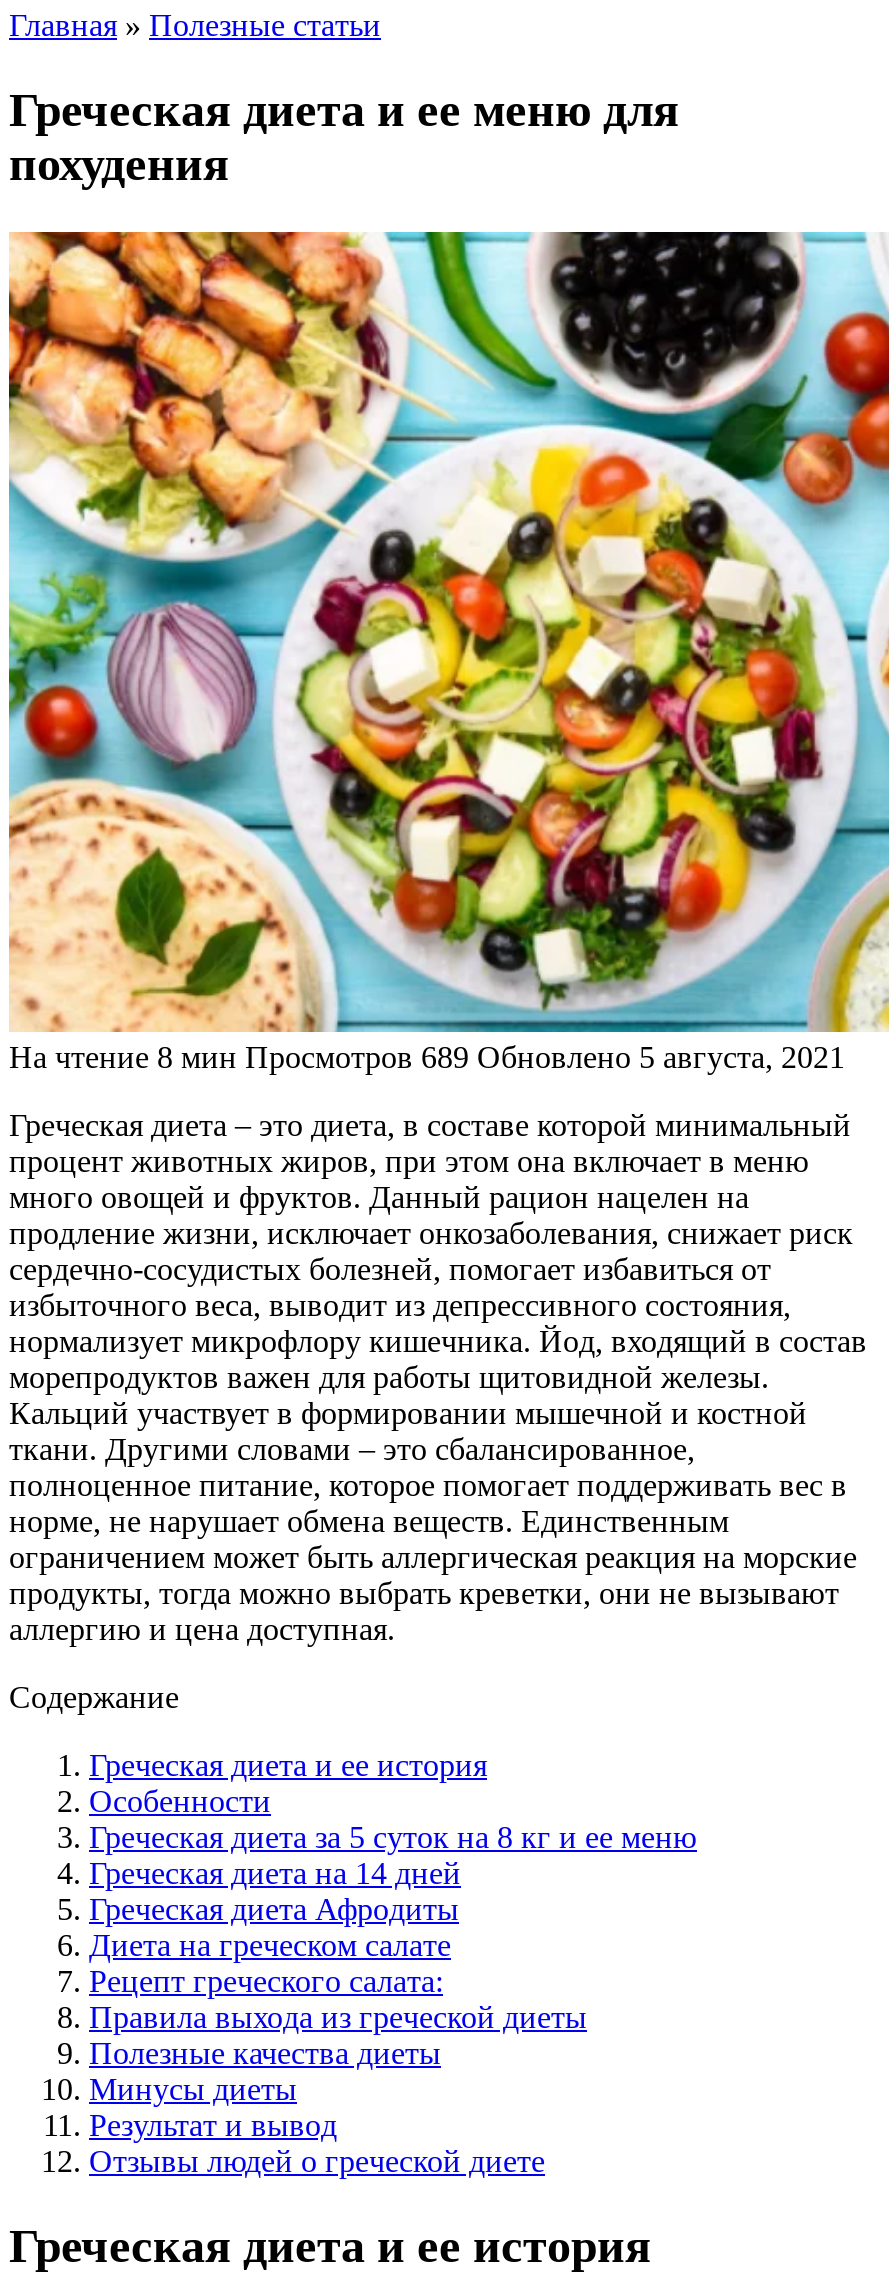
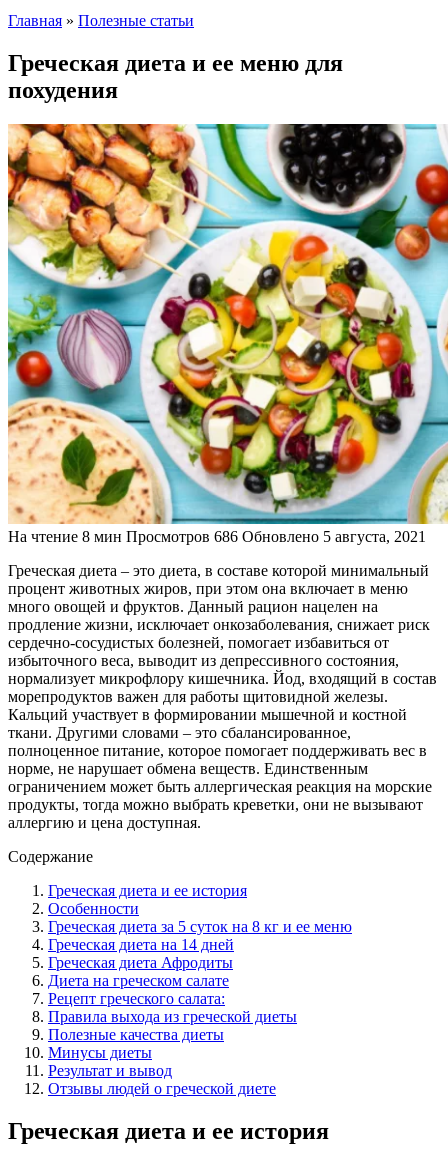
[9,1040,845,1074] На чтение 8 мин Просмотров 689 Обновлено 5 августа, 2021 -> [8,528,426,545] На чтение 8 мин Просмотров 686 Обновлено 5 августа, 2021

